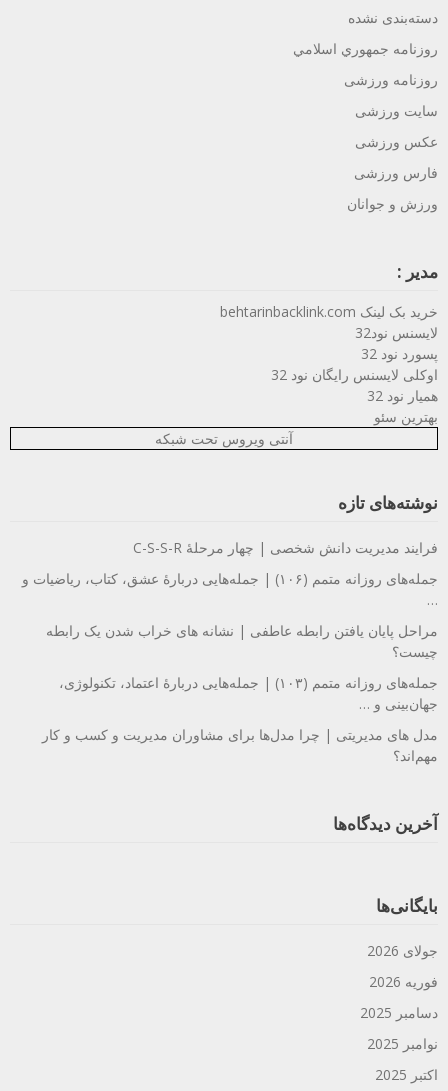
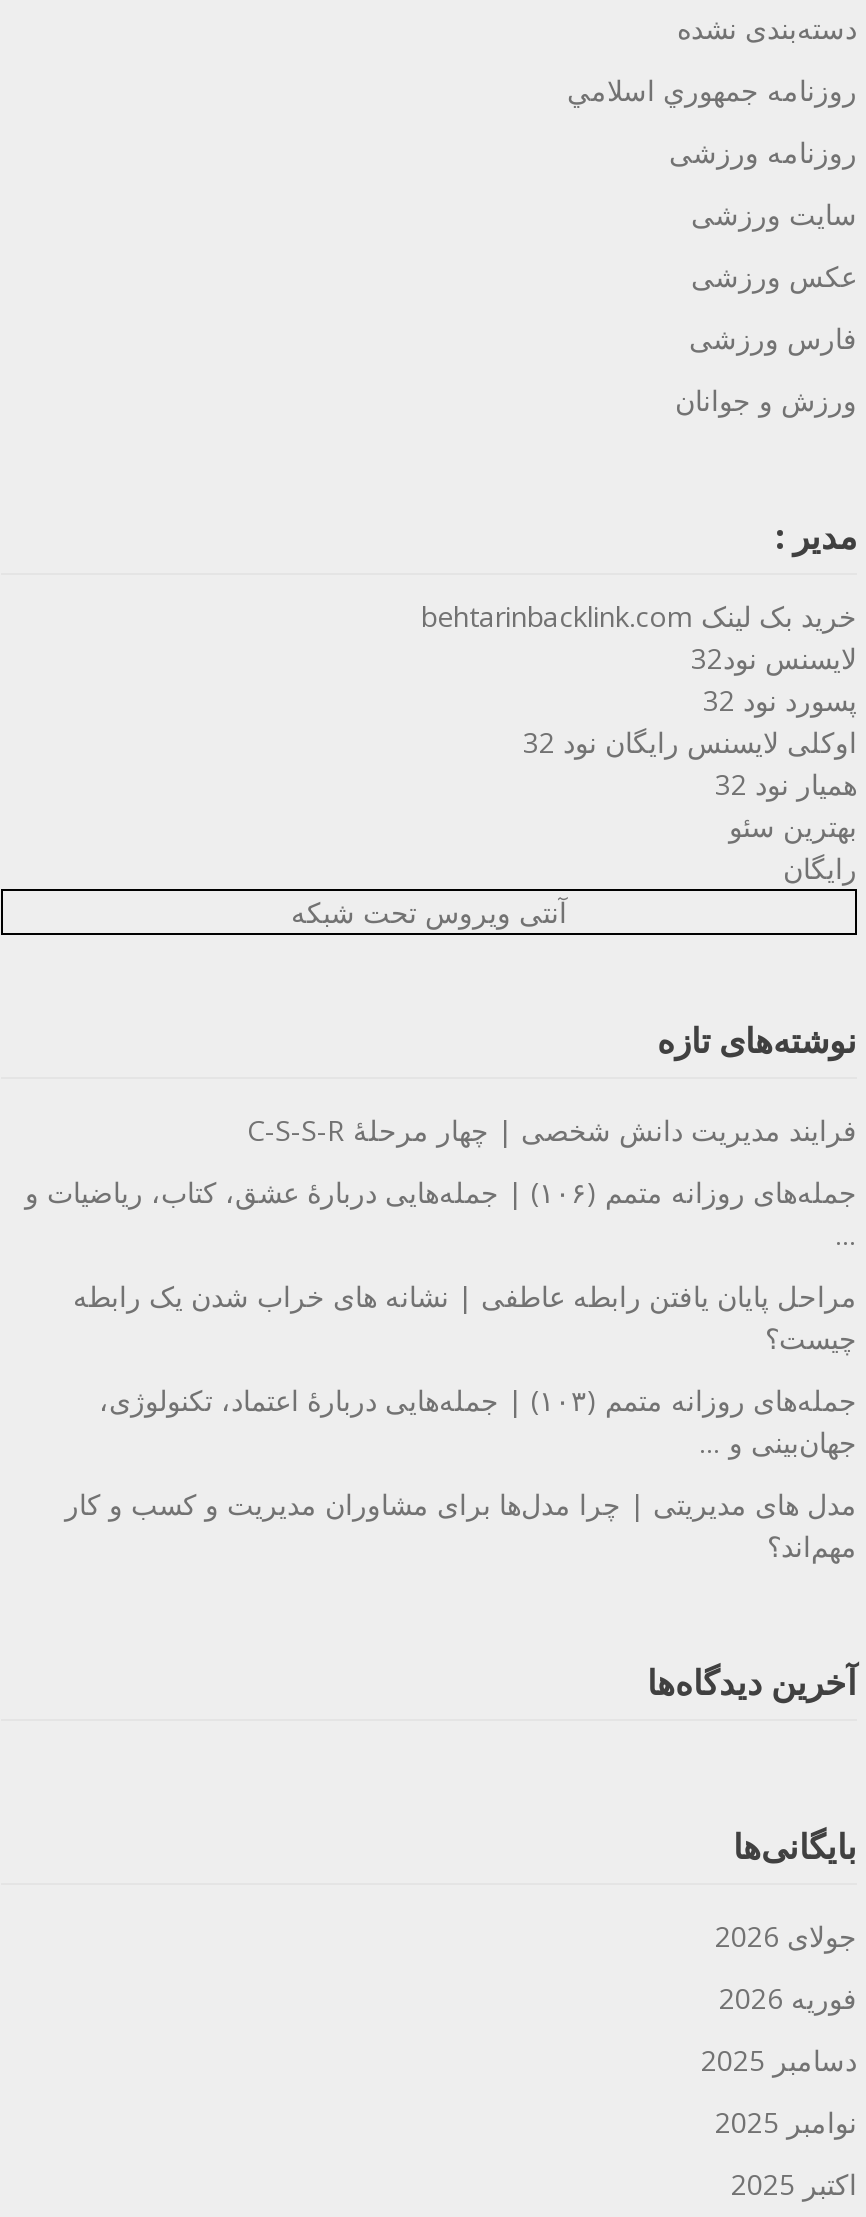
none -> [783,849,857,887] رایگان

